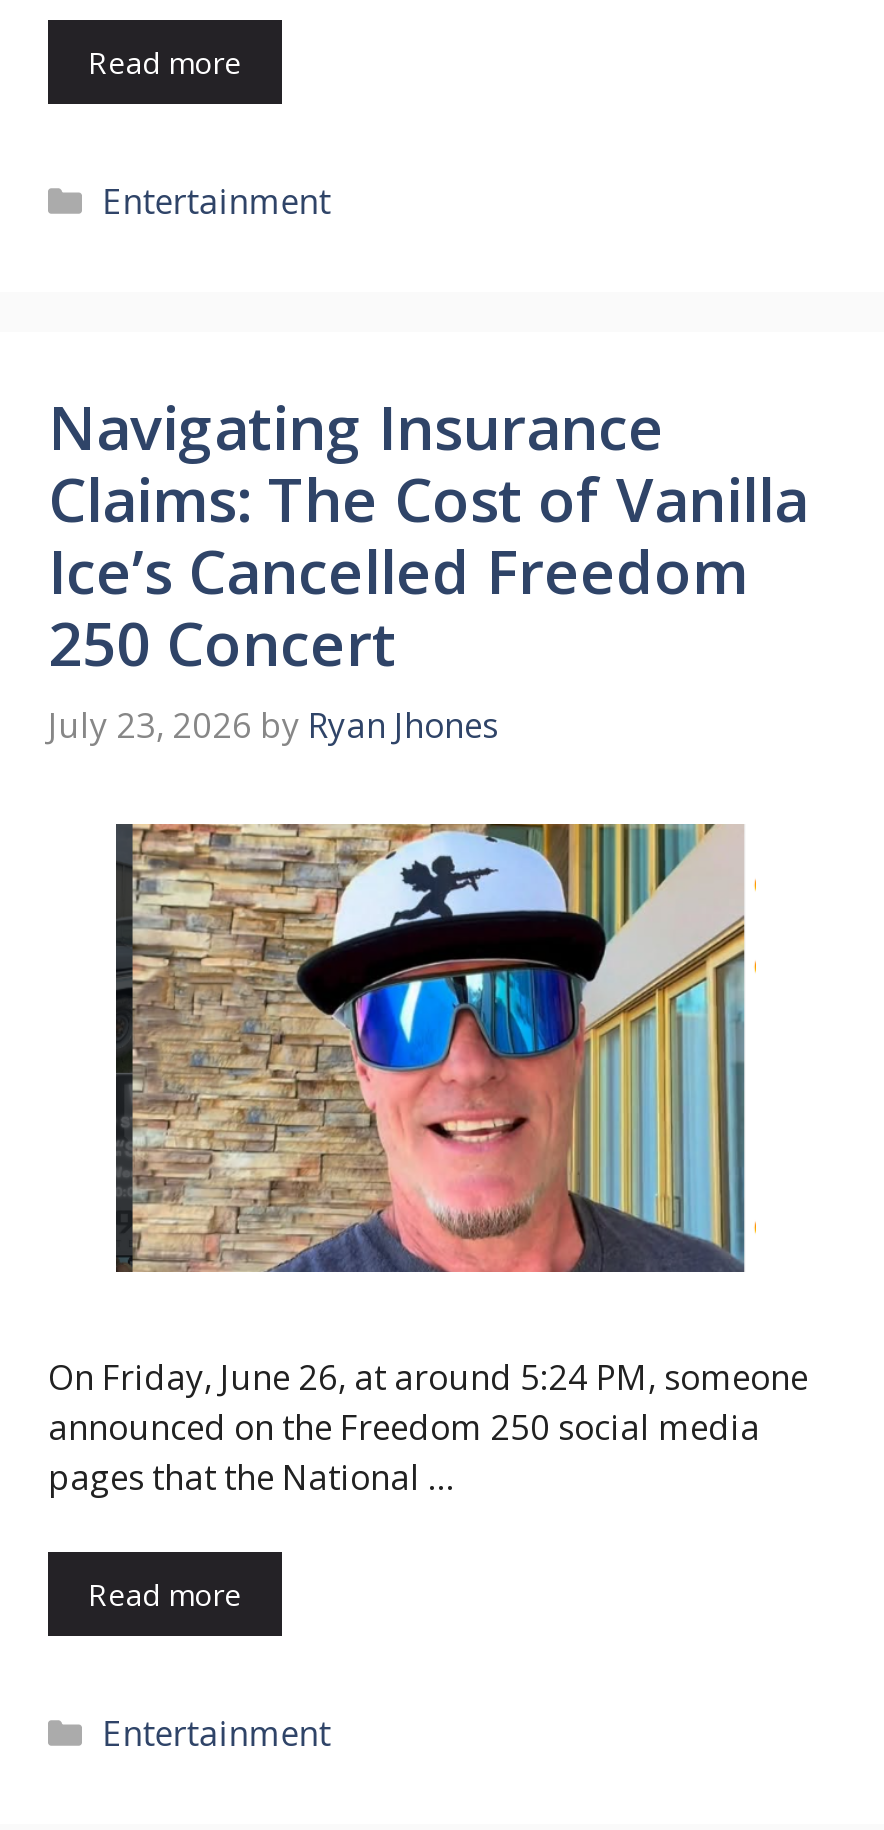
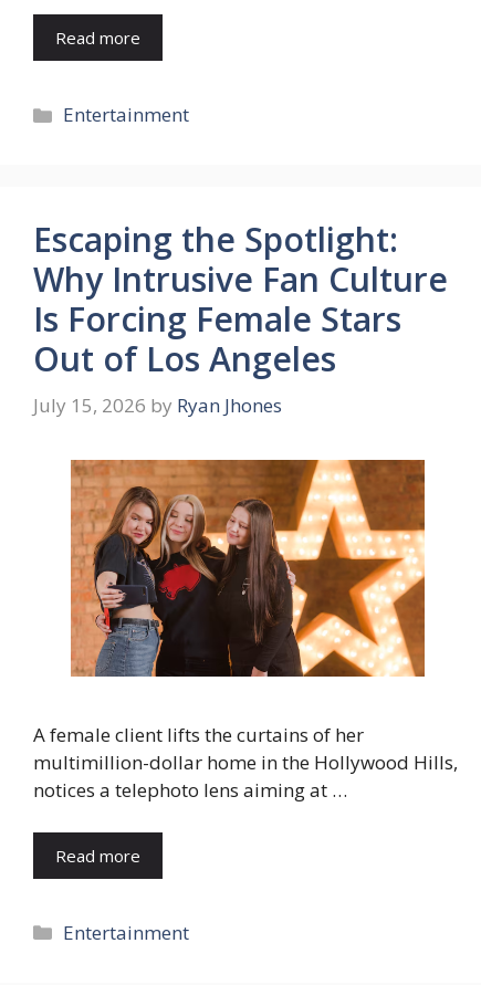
[48,386,808,749] Navigating Insurance | Claims: The Cost of Vanilla | Ice’s Cancelled Freedom | 250 Concert | July 23, 2026 by Ryan Jhones -> [33,217,448,418] Escaping the Spotlight: | Why Intrusive Fan Culture | Is Forcing Female Stars | Out of Los Angeles | July 15, 2026 by Ryan Jhones
[48,823,808,1499] [image] | On Friday, June 26, at around 5:24 PM, someone | announced on the Freedom 250 social media | pages that the National … -> [33,459,458,803] [image] | A female client lifts the curtains of her | multimillion-dollar home in the Hollywood Hills, | notices a telephoto lens aiming at …

